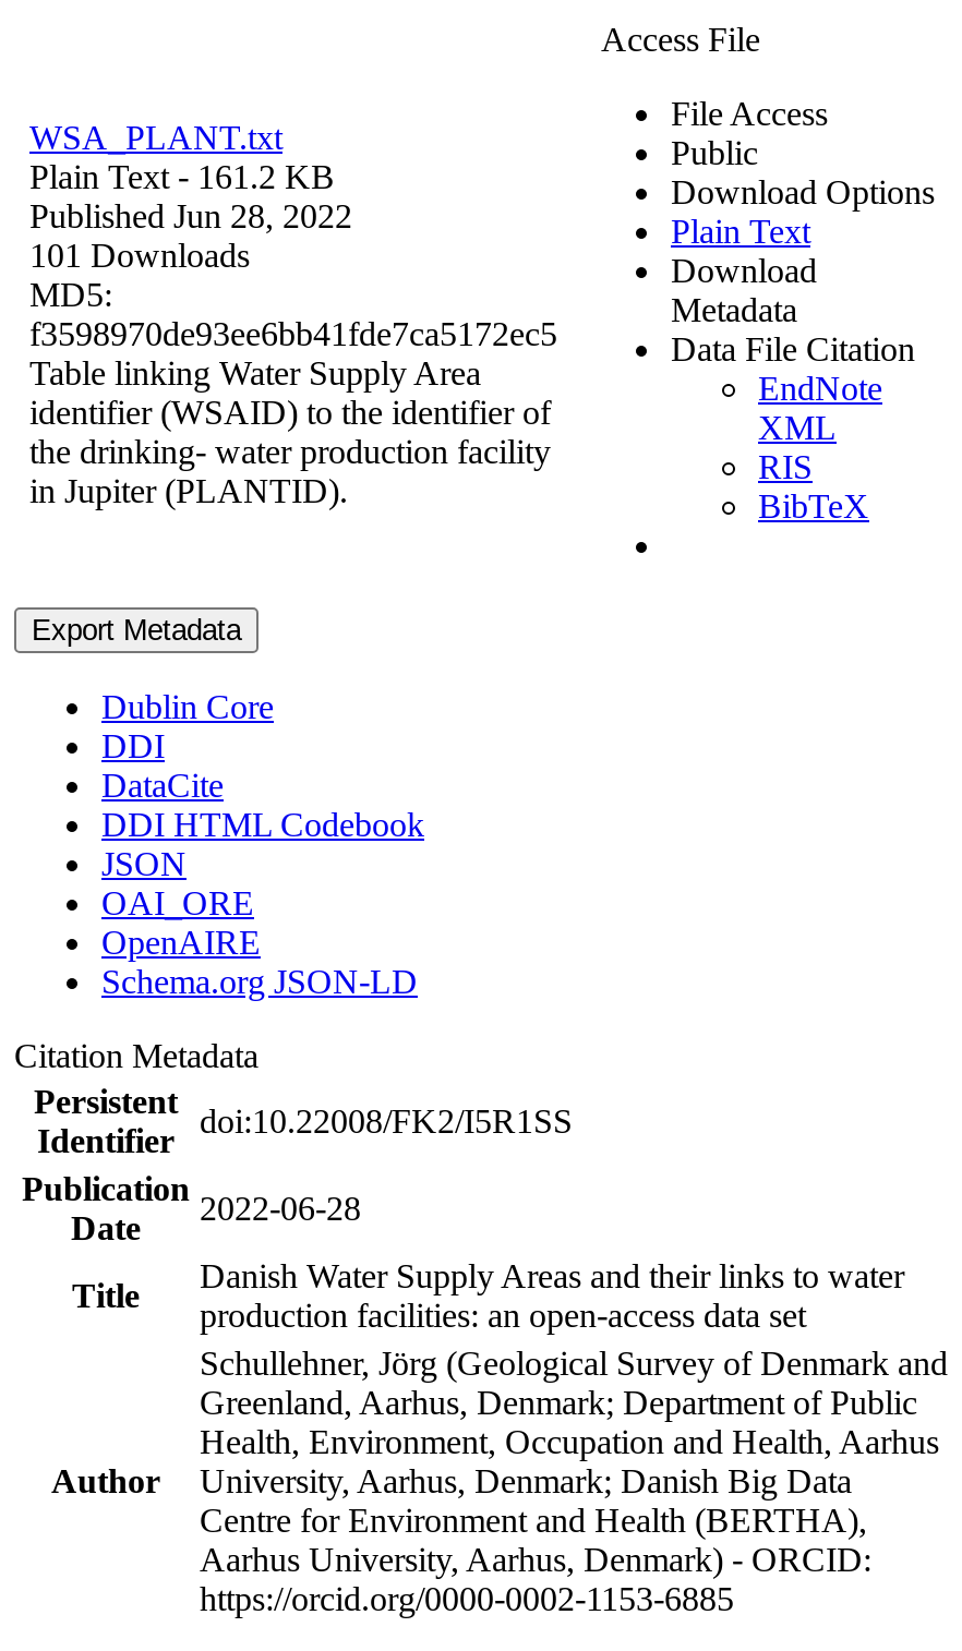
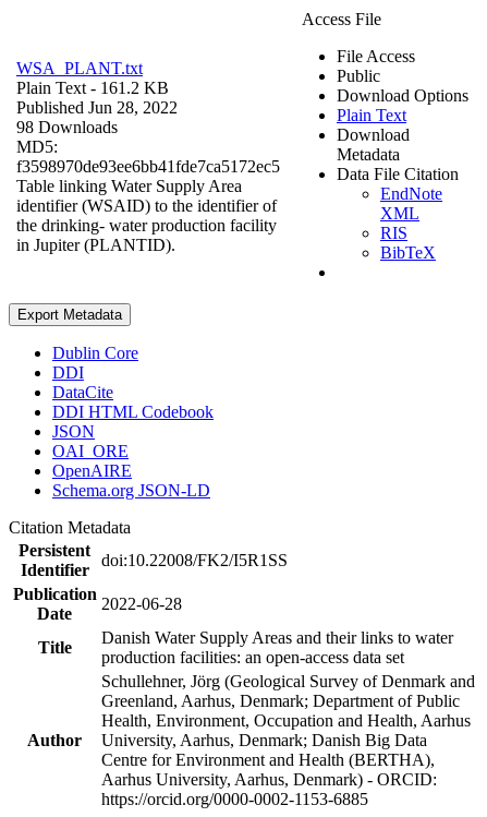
[29,236,250,273] 101 Downloads -> [16,117,118,136] 98 Downloads

